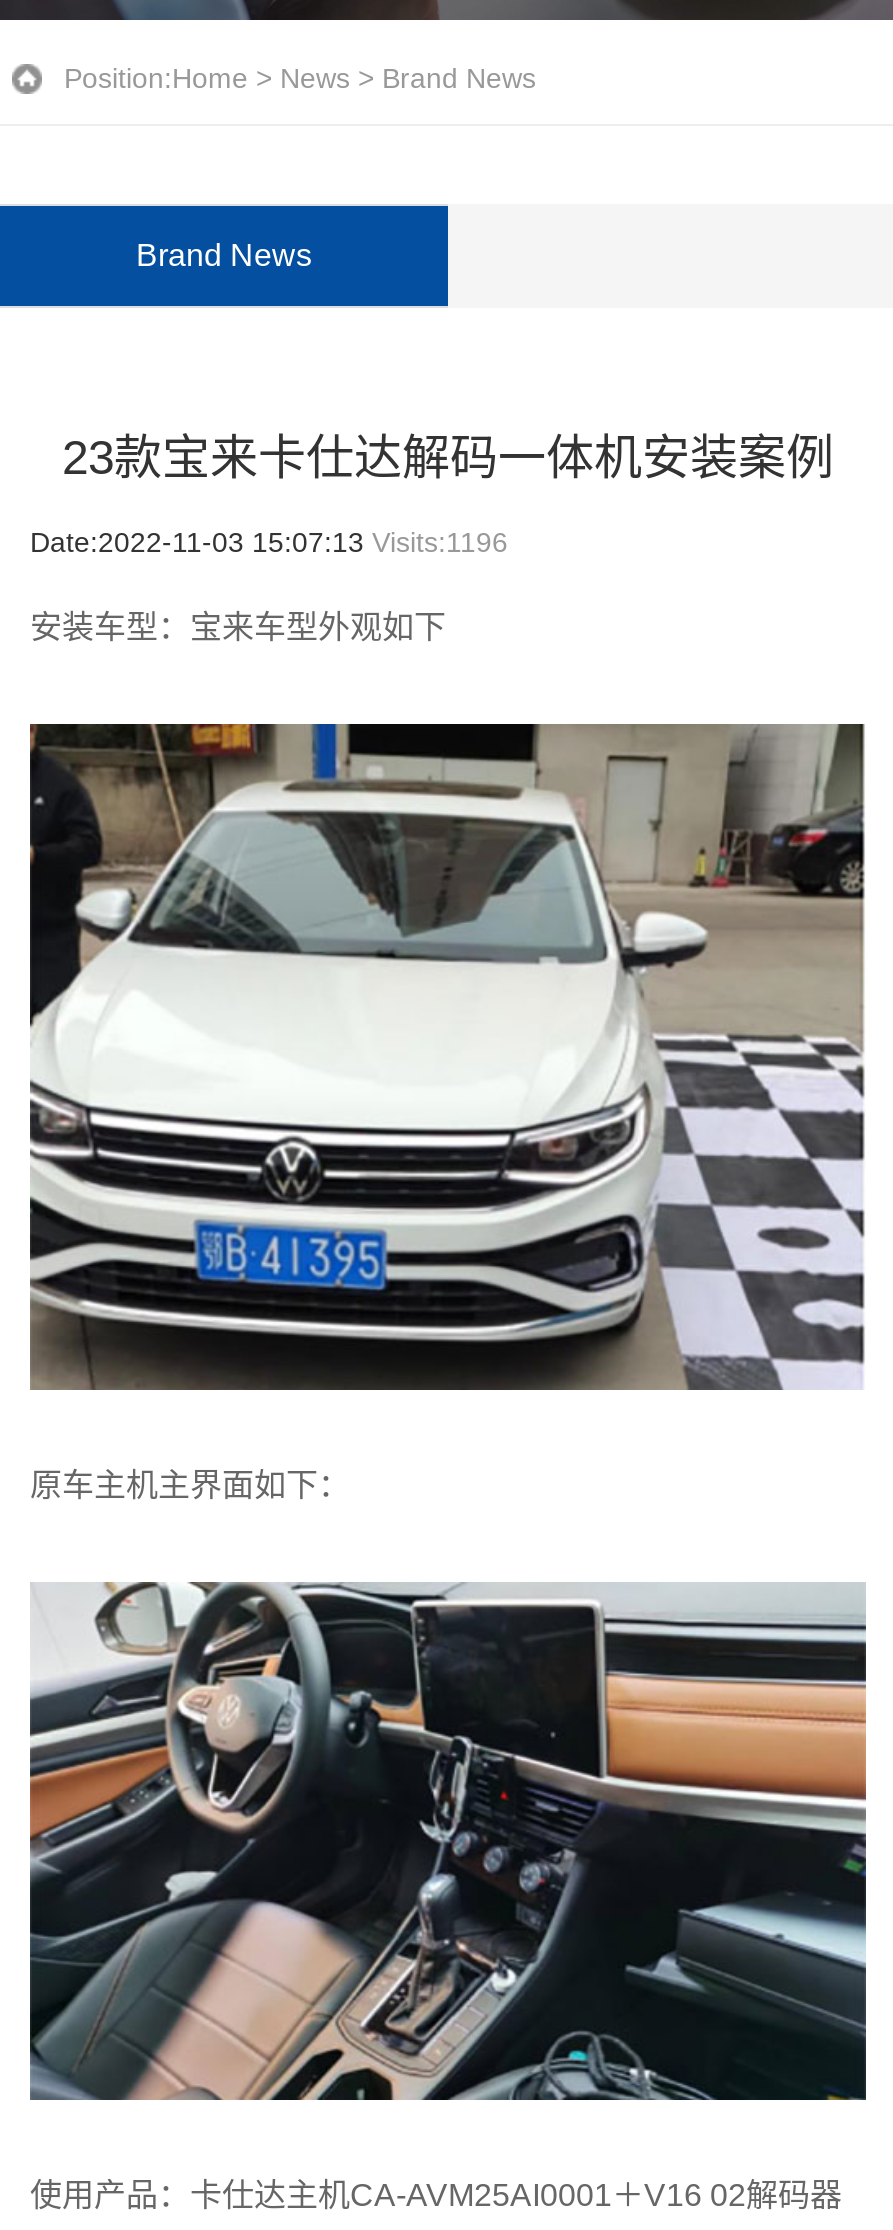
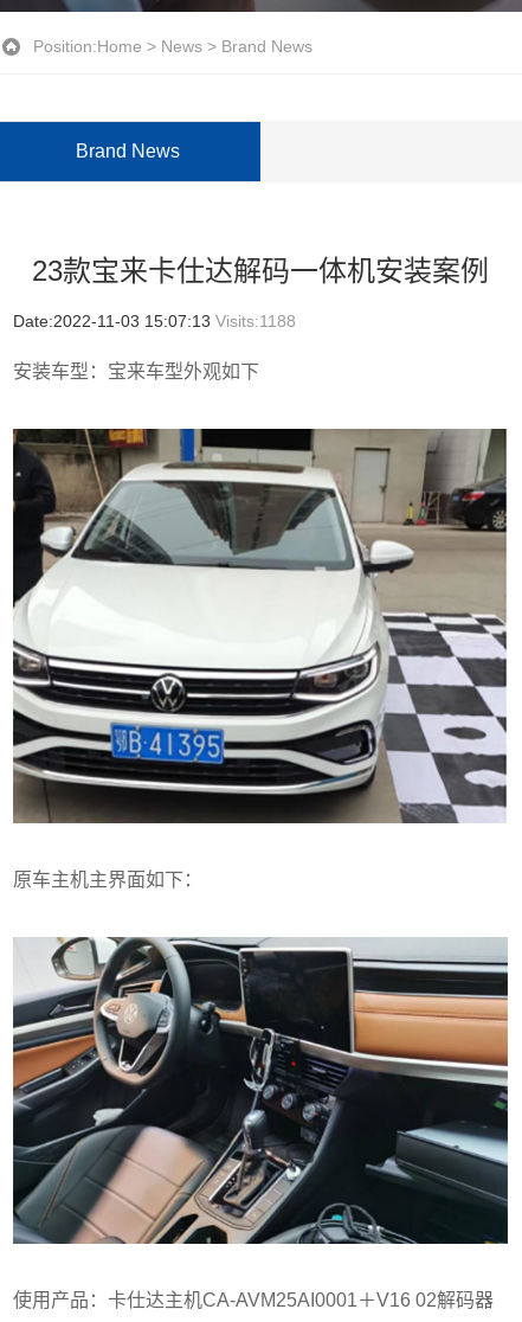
[30,525,508,557] Date:2022-11-03 15:07:13 Visits: 1196 -> [13,311,296,330] Date:2022-11-03 15:07:13 Visits: 1188

